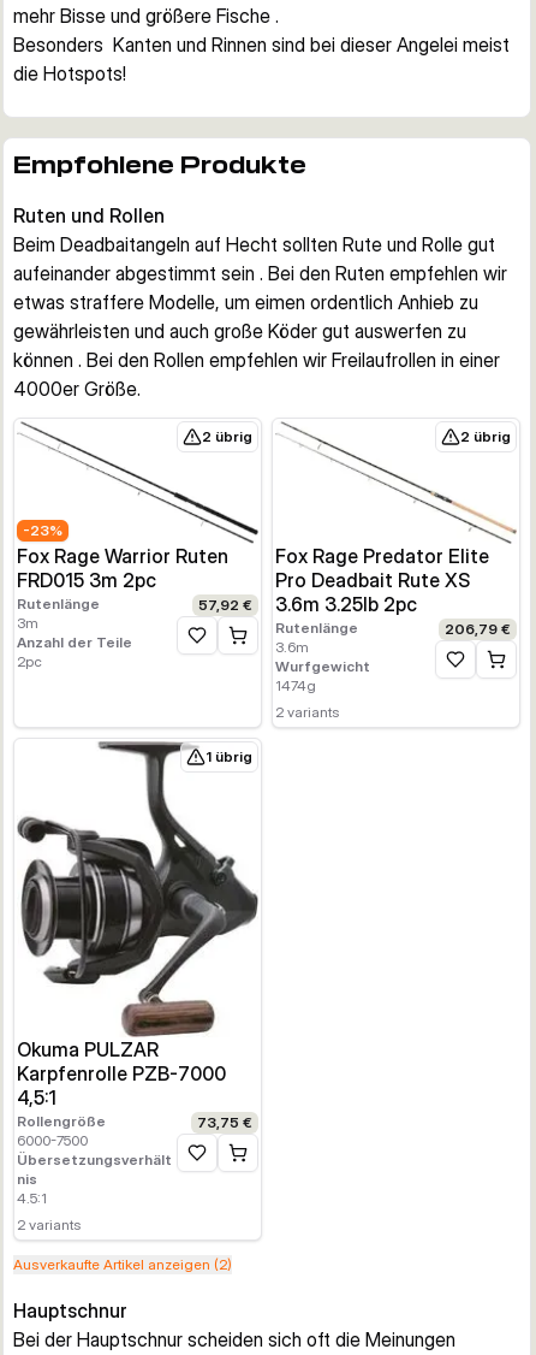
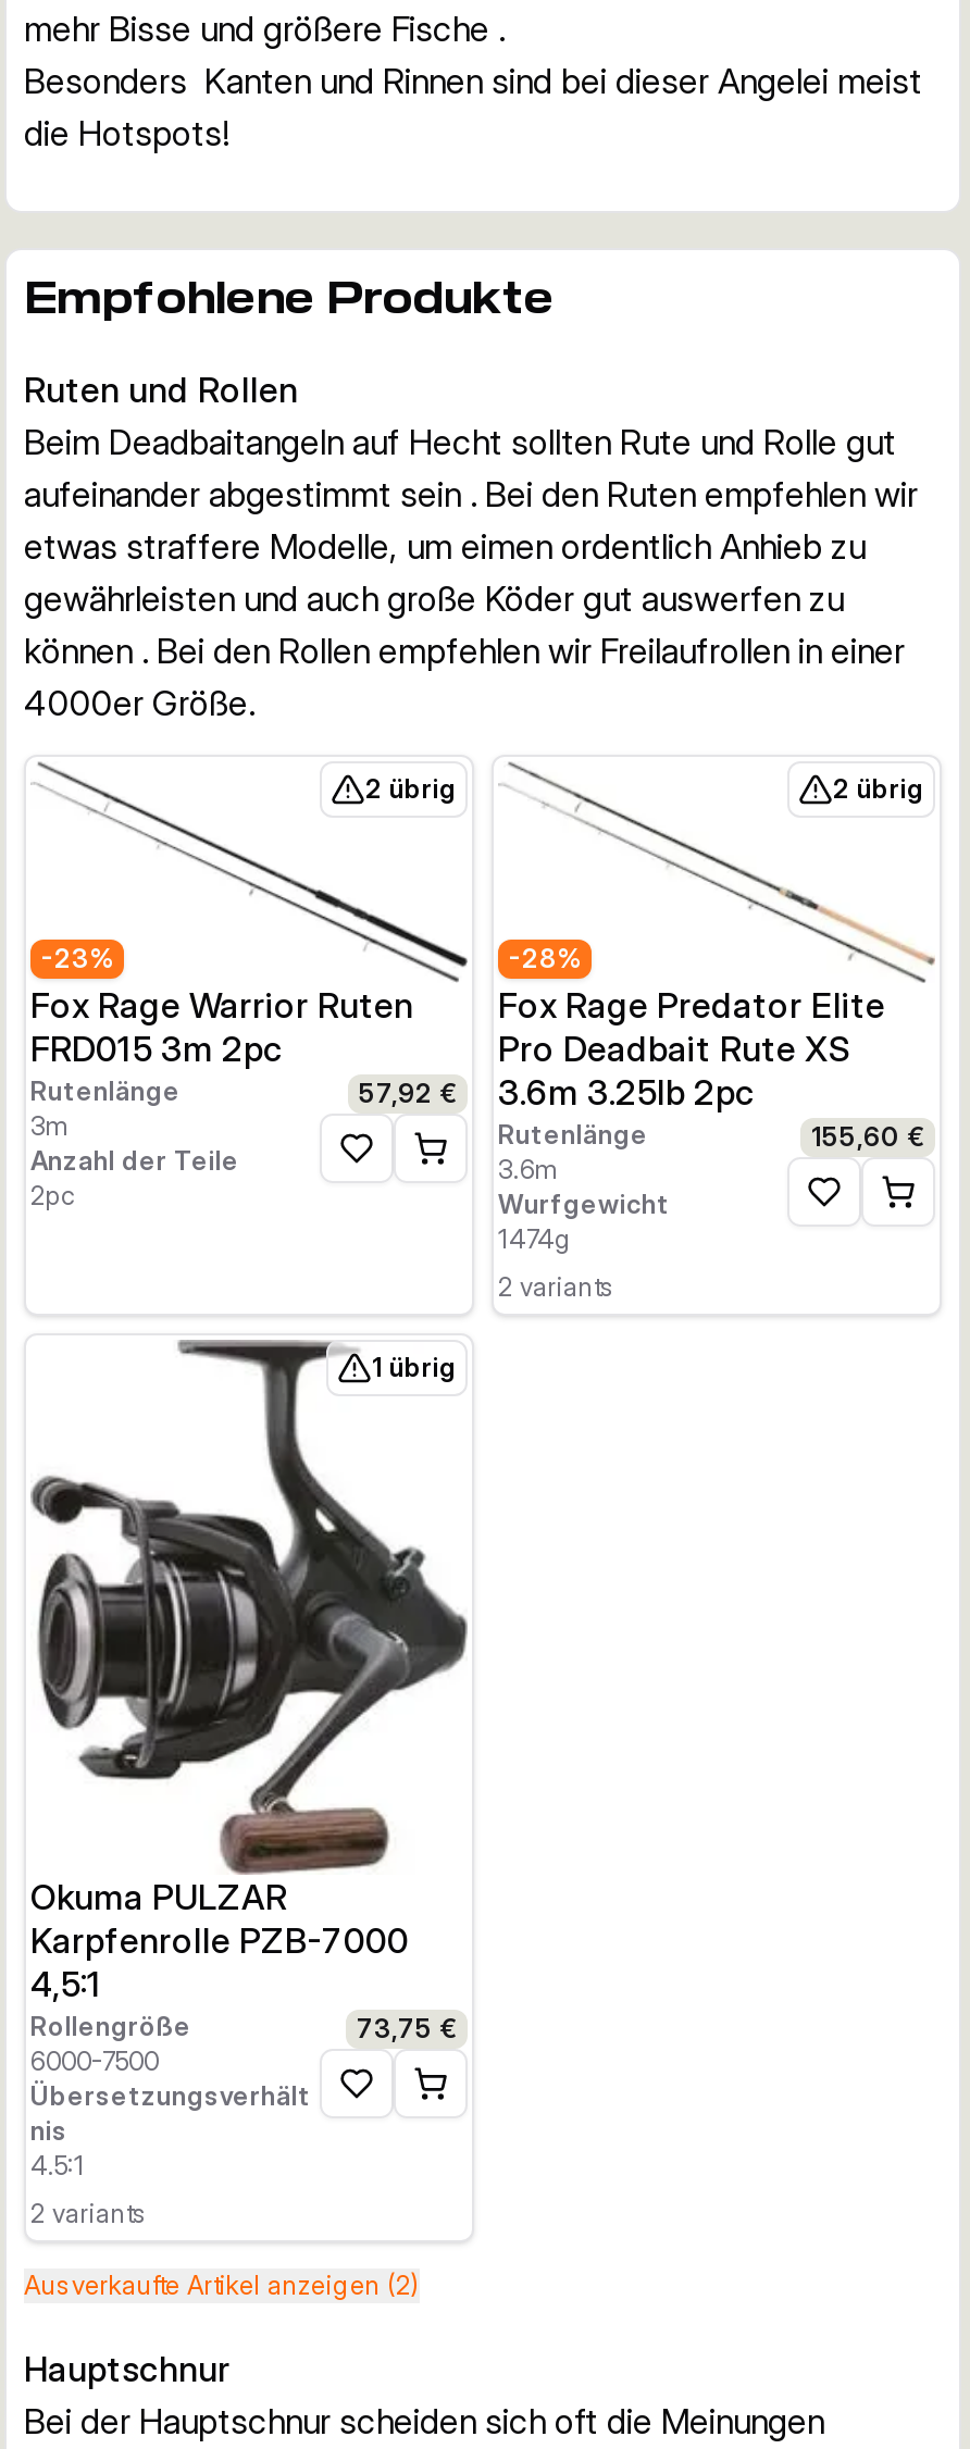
none -> [509,941,581,974] -28%
[445,619,511,638] 206,79 € -> [811,1120,924,1152] 155,60 €

